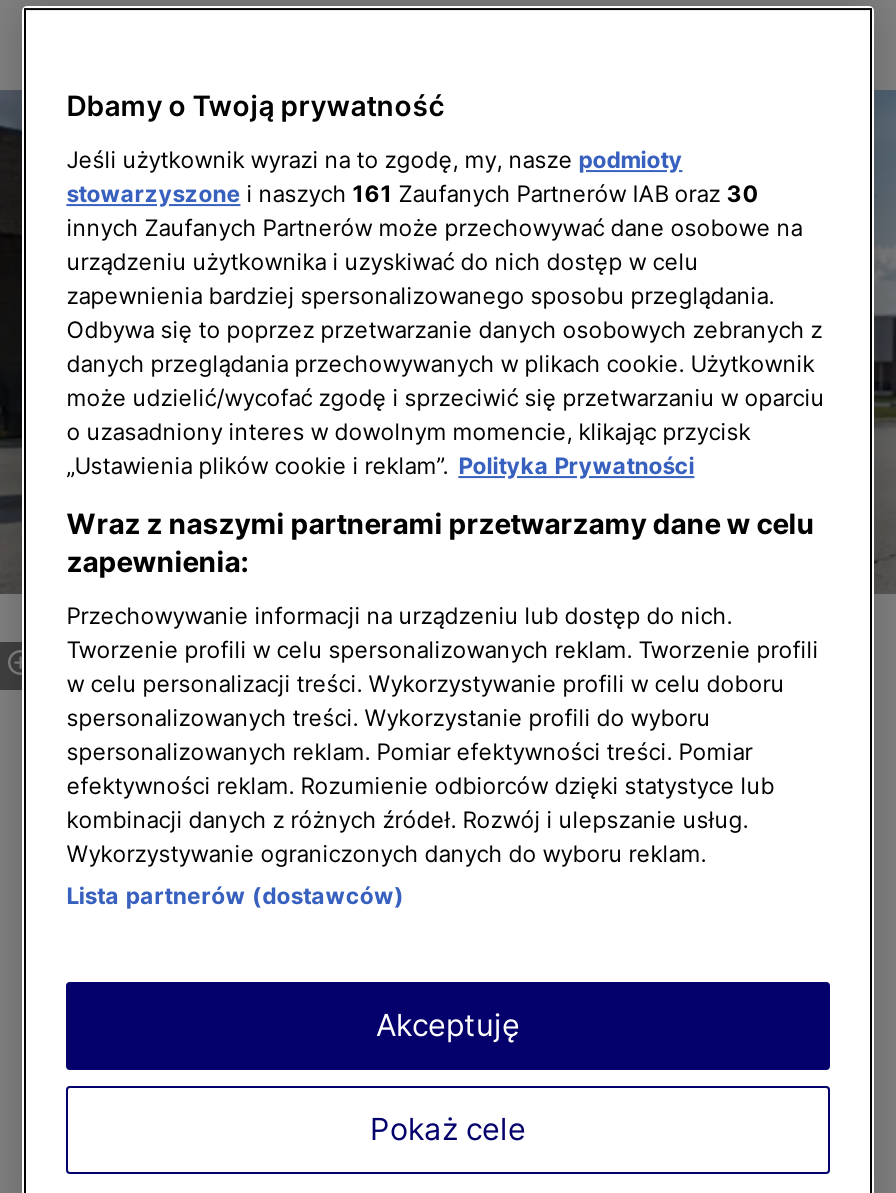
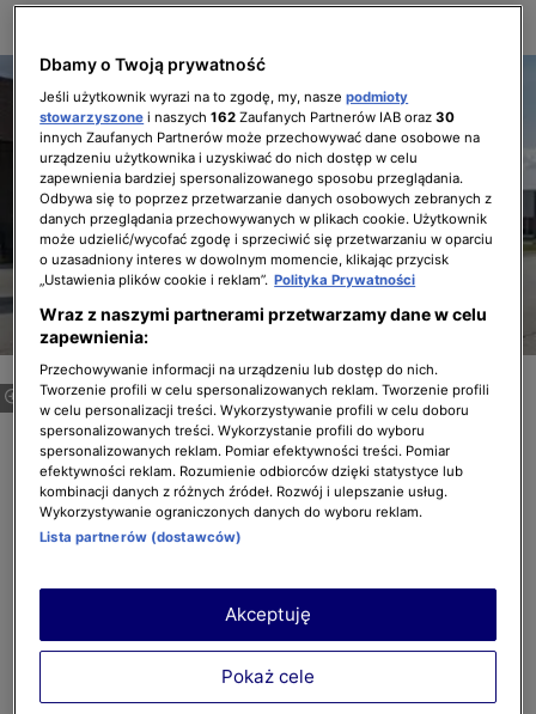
[66,180,758,208] stowarzyszone i naszych 161 Zaufanych Partnerów IAB oraz 30 -> [40,109,455,125] stowarzyszone i naszych 162 Zaufanych Partnerów IAB oraz 30

